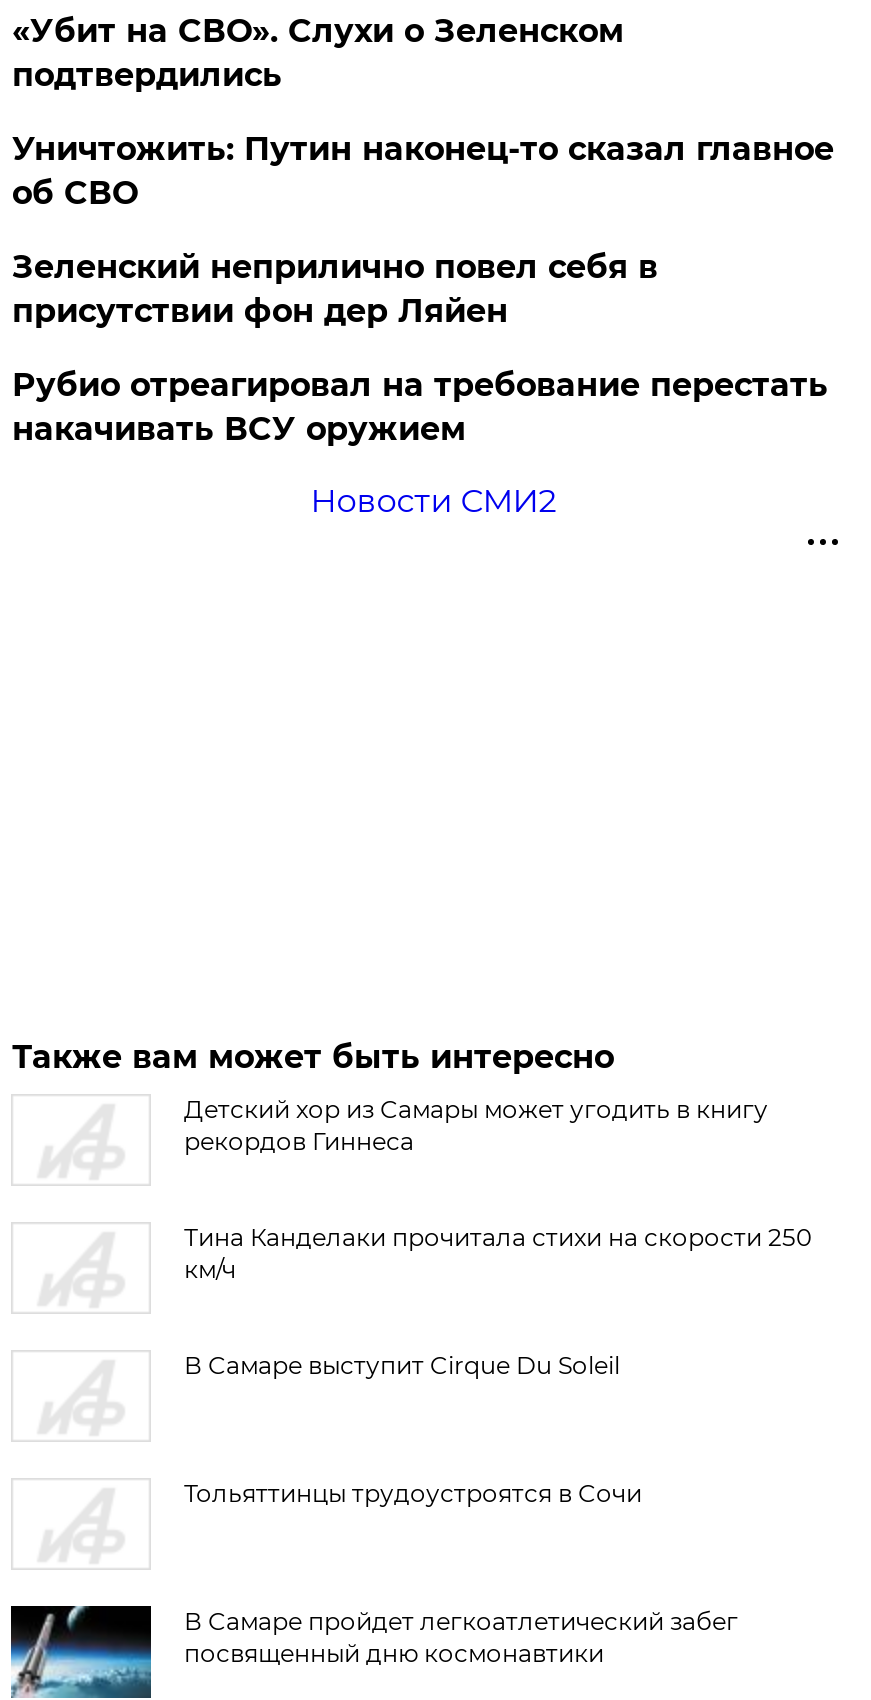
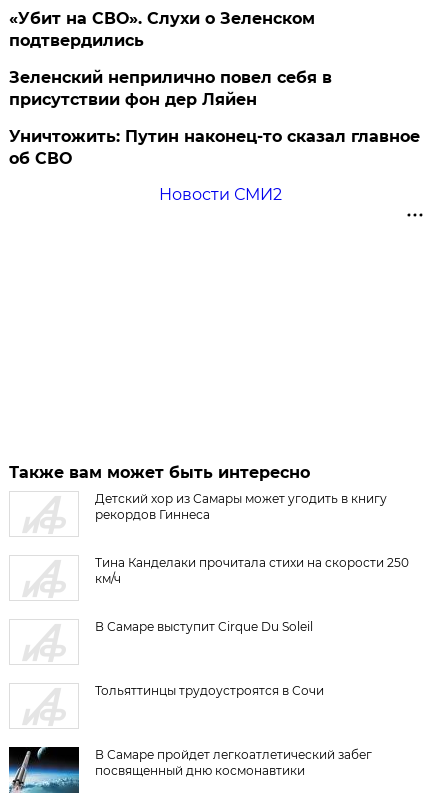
moved [12,130,834,212] -> [9,127,420,168]: Уничтожить: Путин наконец-то сказал главное | об СВО
[12,366,828,448] Рубио отреагировал на требование перестать | накачивать ВСУ оружием -> none

